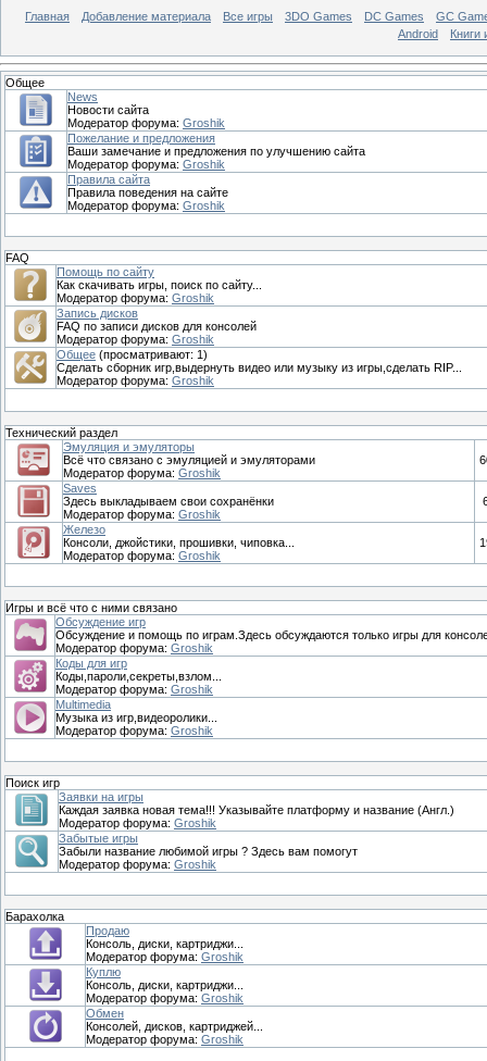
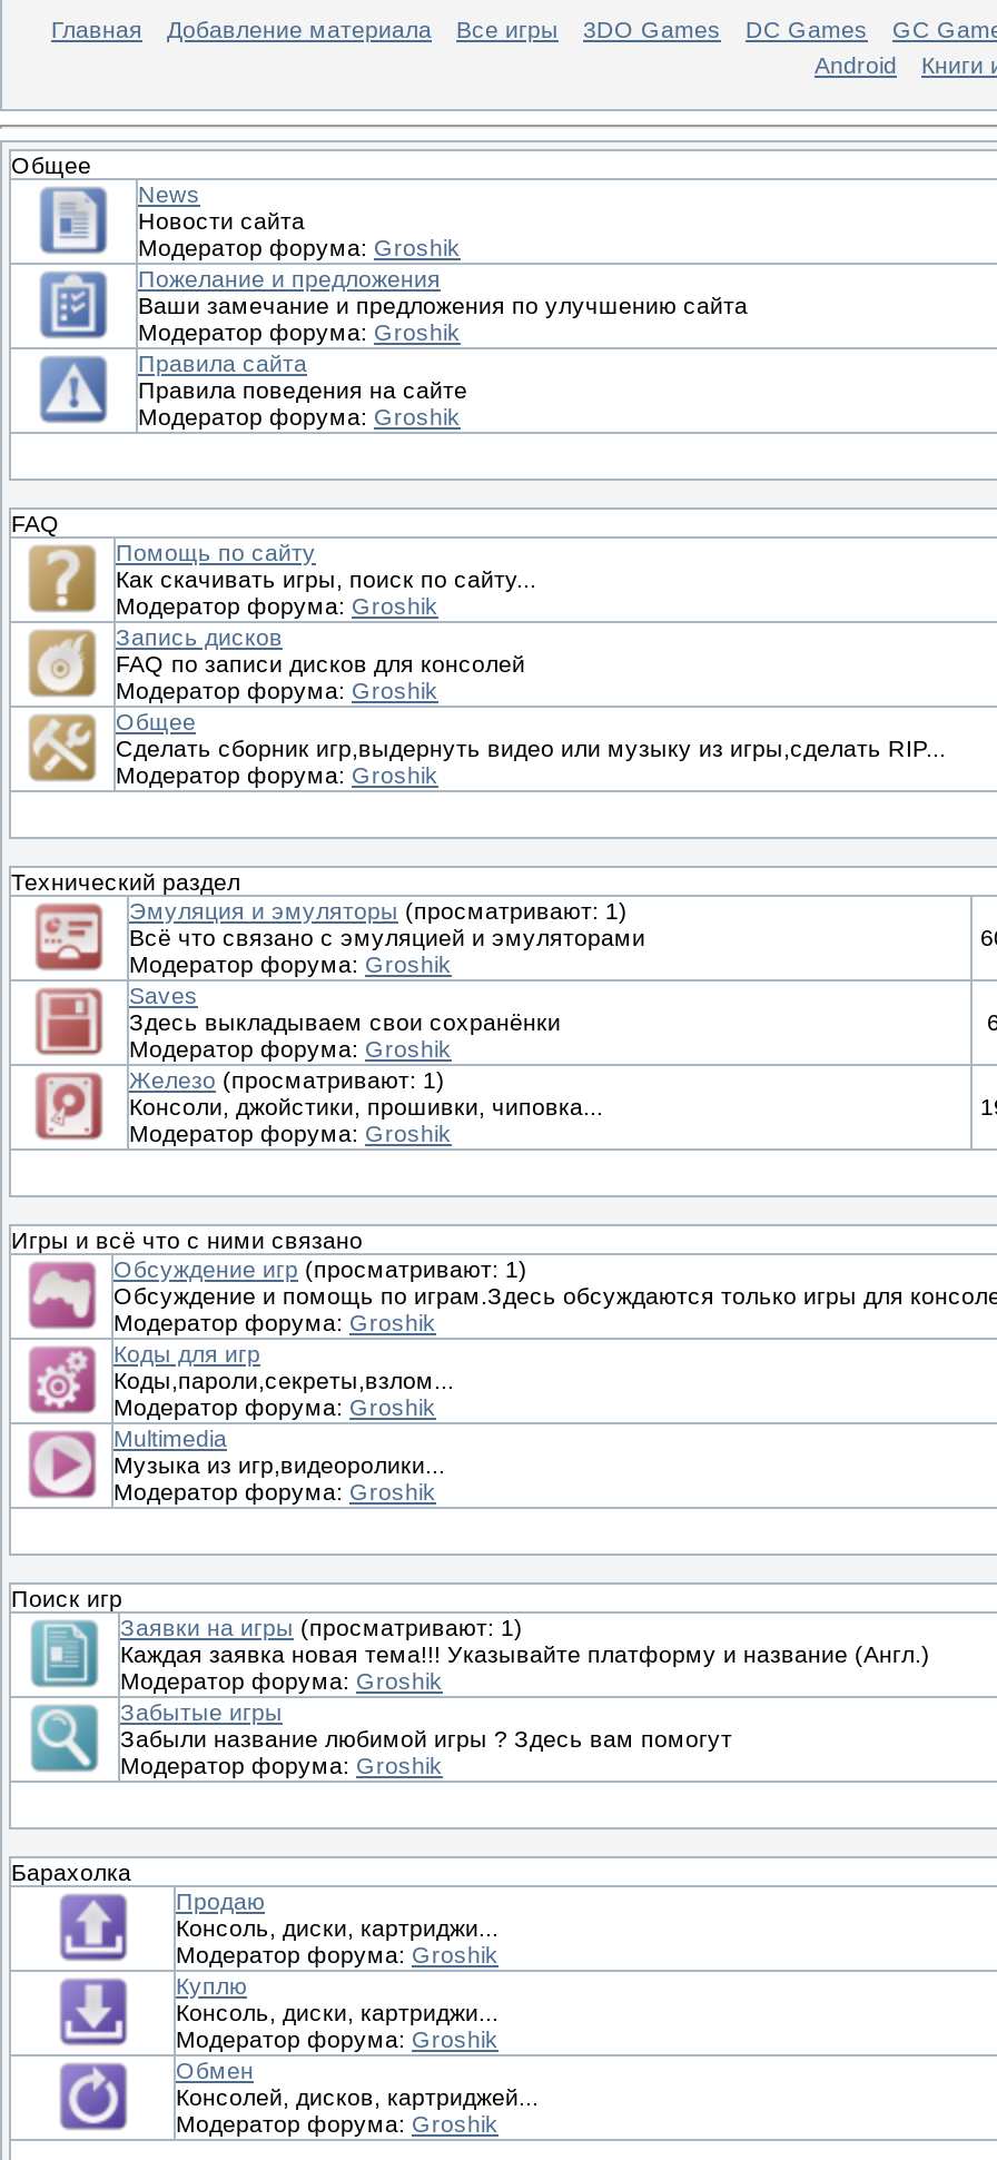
[57,348,208,361] Общее (просматривают: 1) -> [116,708,196,734] Общее
[63,440,195,453] Эмуляция и эмуляторы -> [129,897,628,924] Эмуляция и эмуляторы (просматривают: 1)
[63,523,105,536] Железо -> [129,1066,445,1093] Железо (просматривают: 1)
[55,615,146,628] Обсуждение игр -> [113,1255,527,1282] Обсуждение игр (просматривают: 1)
[59,790,143,803] Заявки на игры -> [120,1614,523,1640] Заявки на игры (просматривают: 1)

